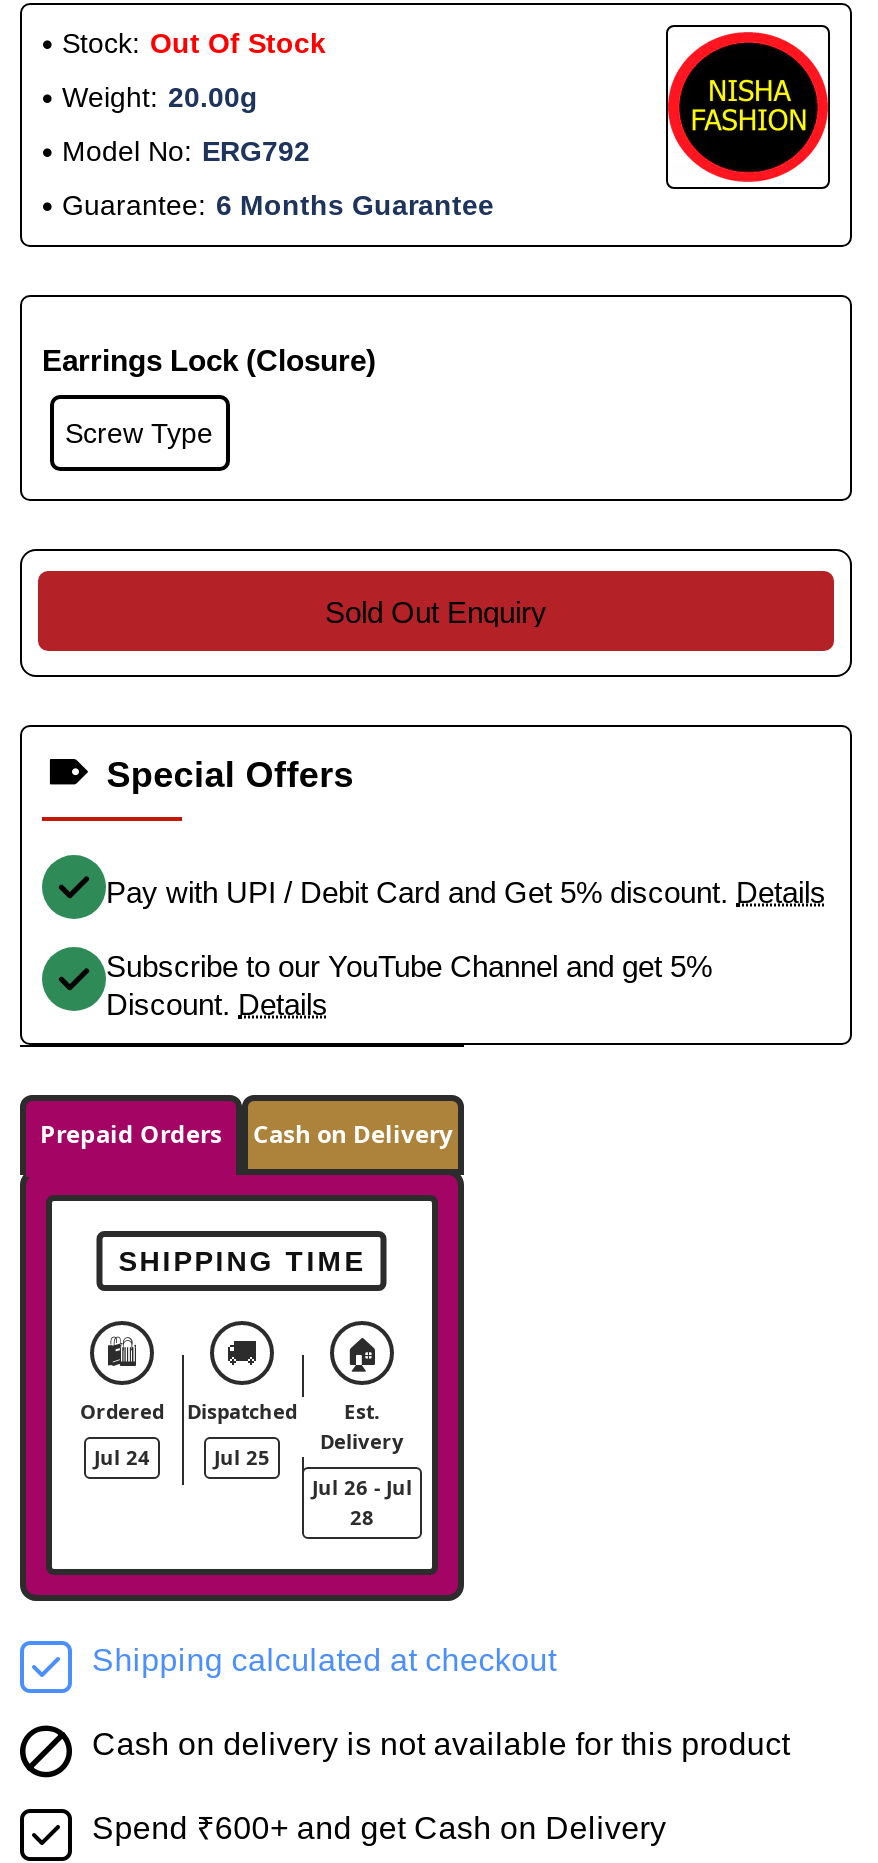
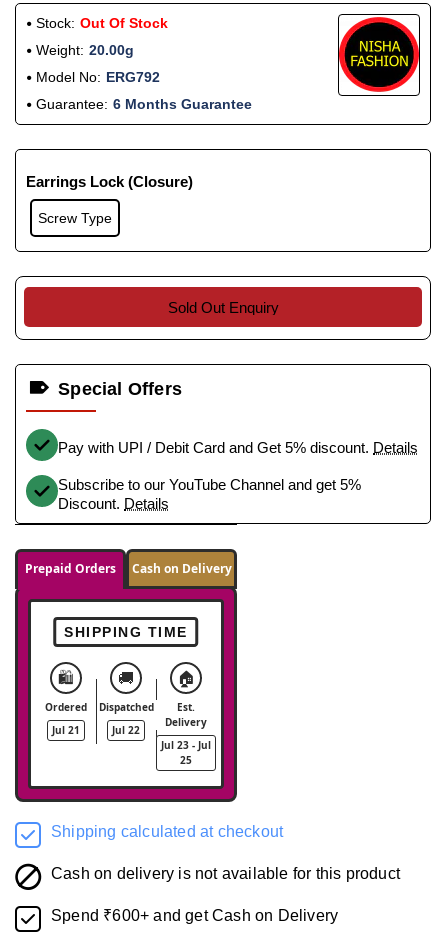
[94,1444,150,1472] Jul 24 -> [52,723,80,737] Jul 21
[214,1444,270,1472] Jul 25 -> [112,723,140,737] Jul 22
[312,1474,412,1502] Jul 26 - Jul -> [161,738,211,752] Jul 23 - Jul
[350,1504,374,1532] 28 -> [180,753,192,767] 25

